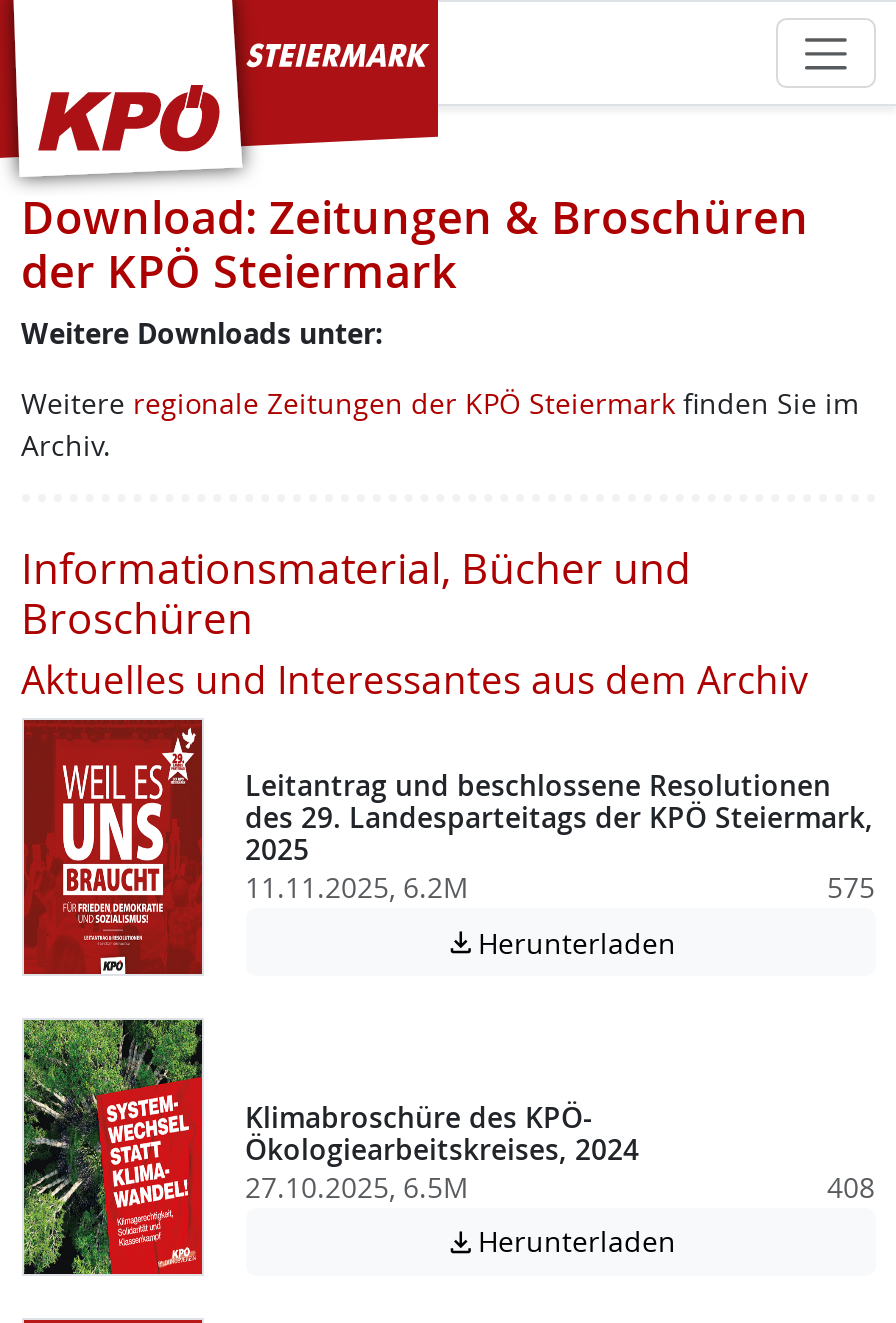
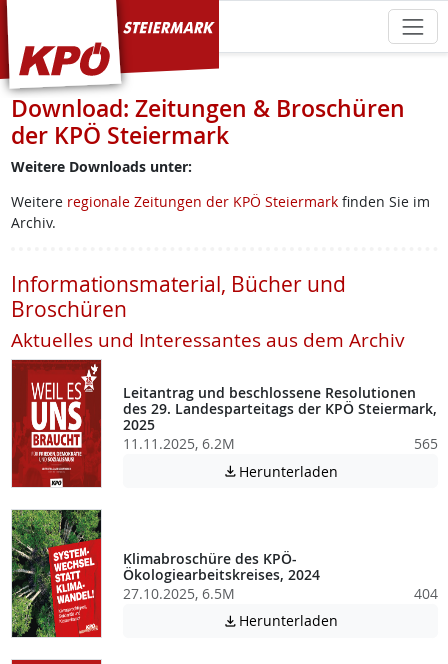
[827,869,875,907] 575 -> [413,434,437,453] 565
[827,1168,875,1206] 408 -> [413,584,437,603] 404

